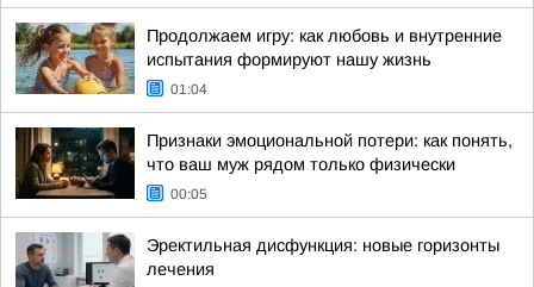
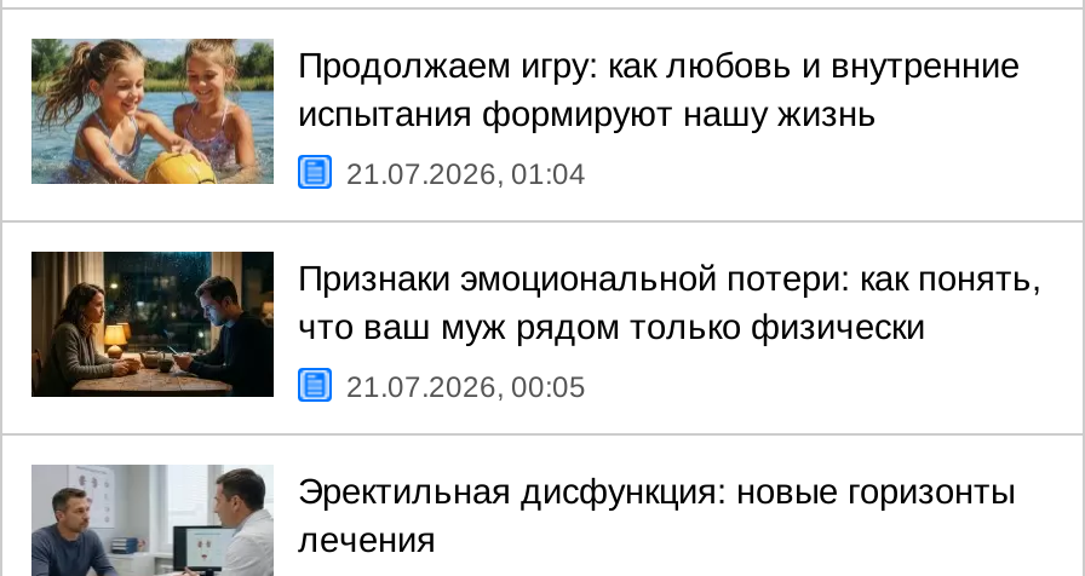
[170,81,207,98] 01:04 -> [346,157,586,191] 21.07.2026, 01:04
[170,186,207,202] 00:05 -> [346,370,586,404] 21.07.2026, 00:05

